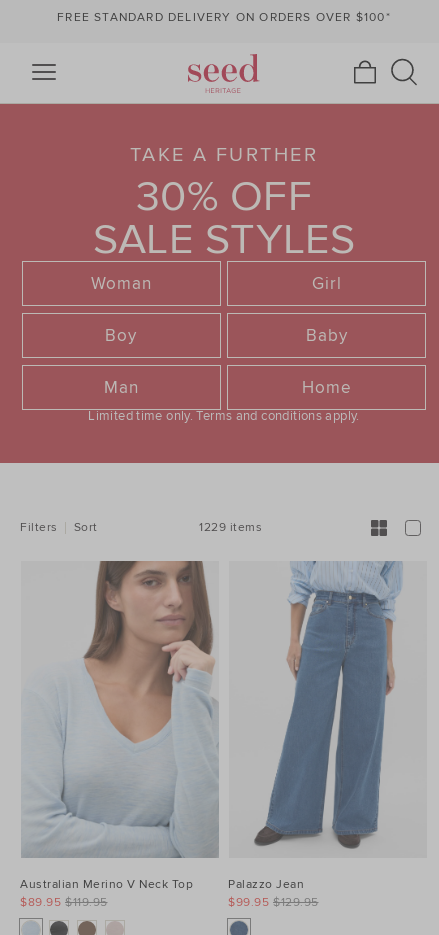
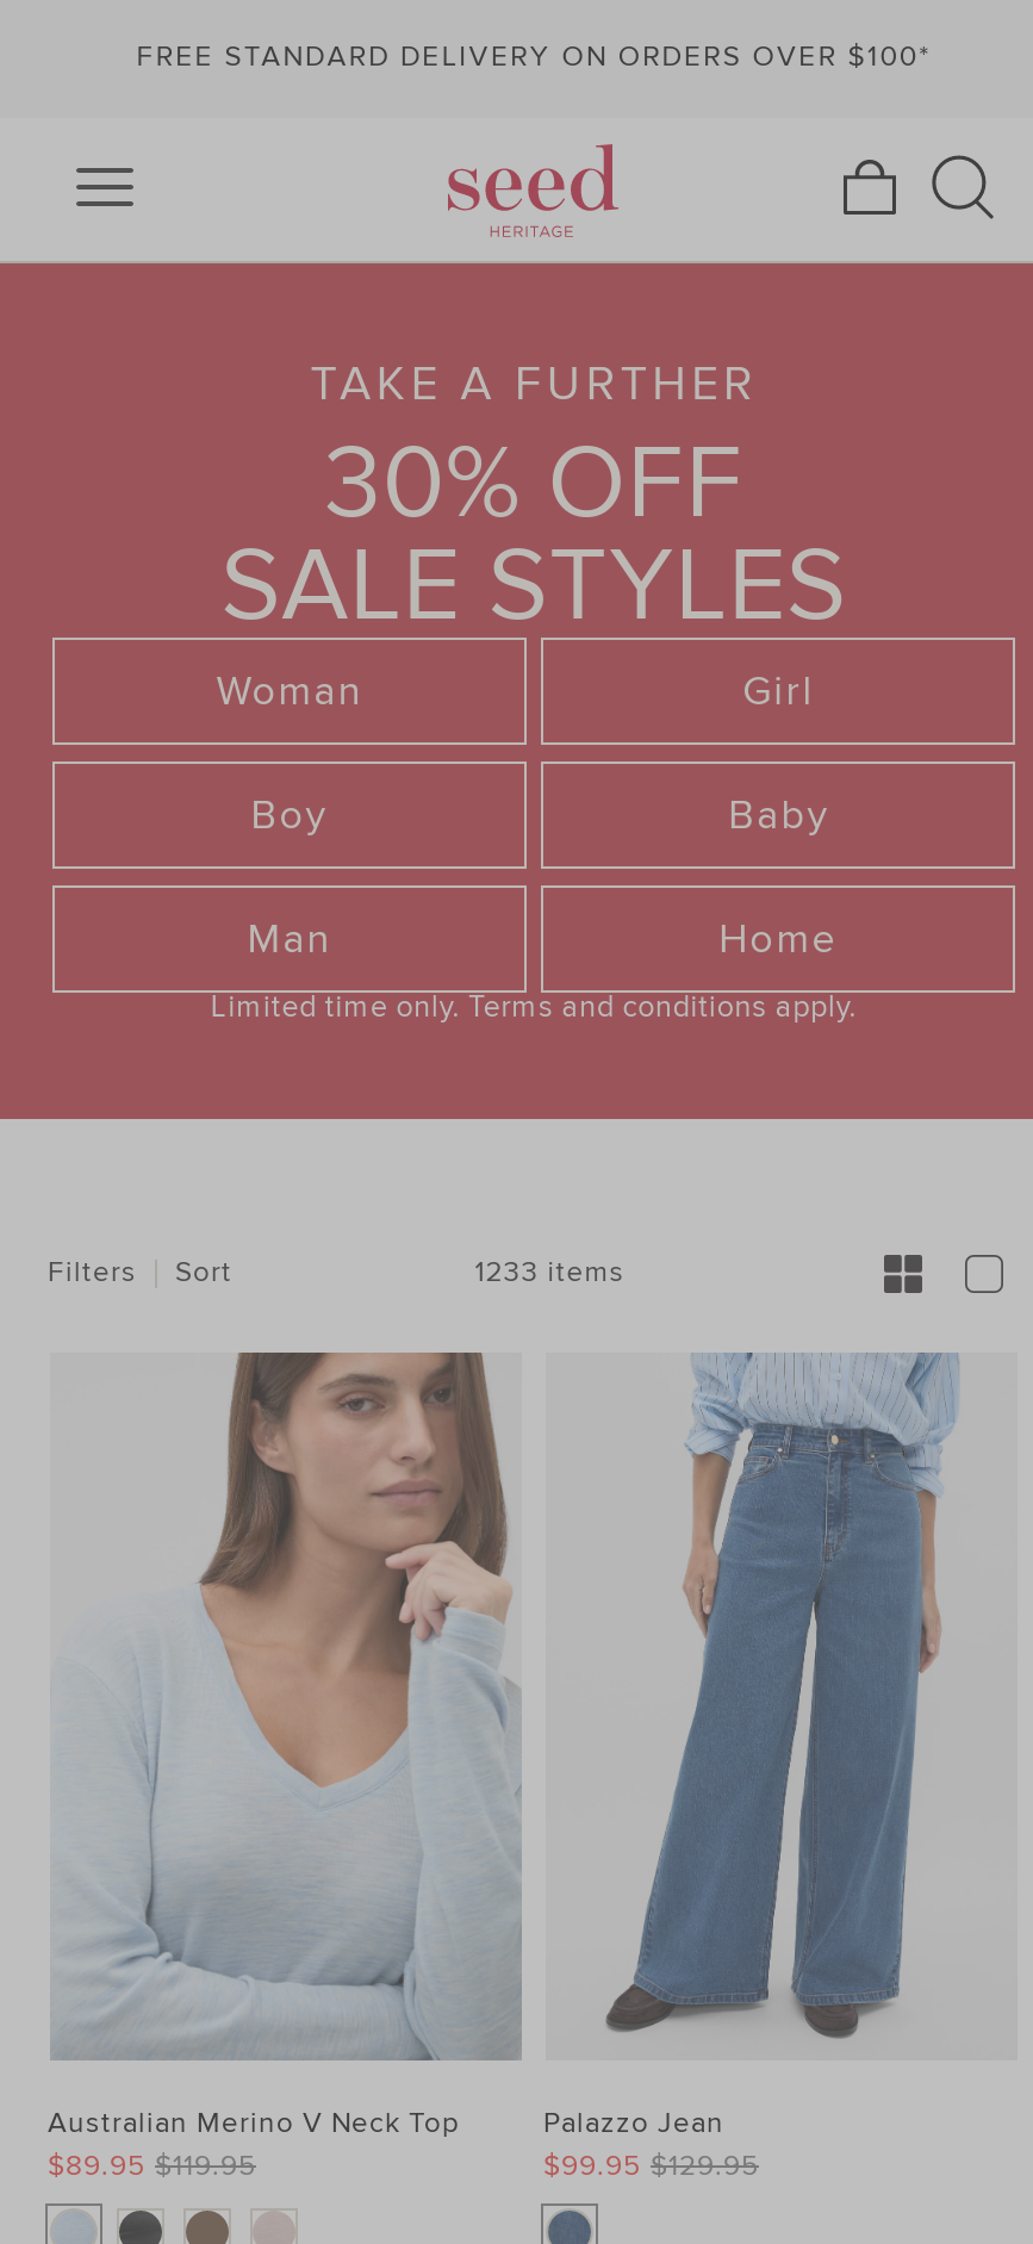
[199,520,262,535] 1229 items -> [475,1255,625,1290] 1233 items

